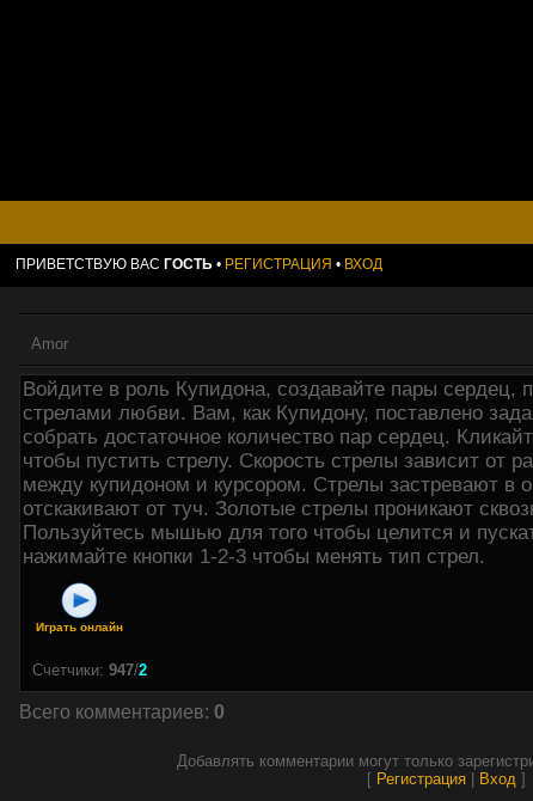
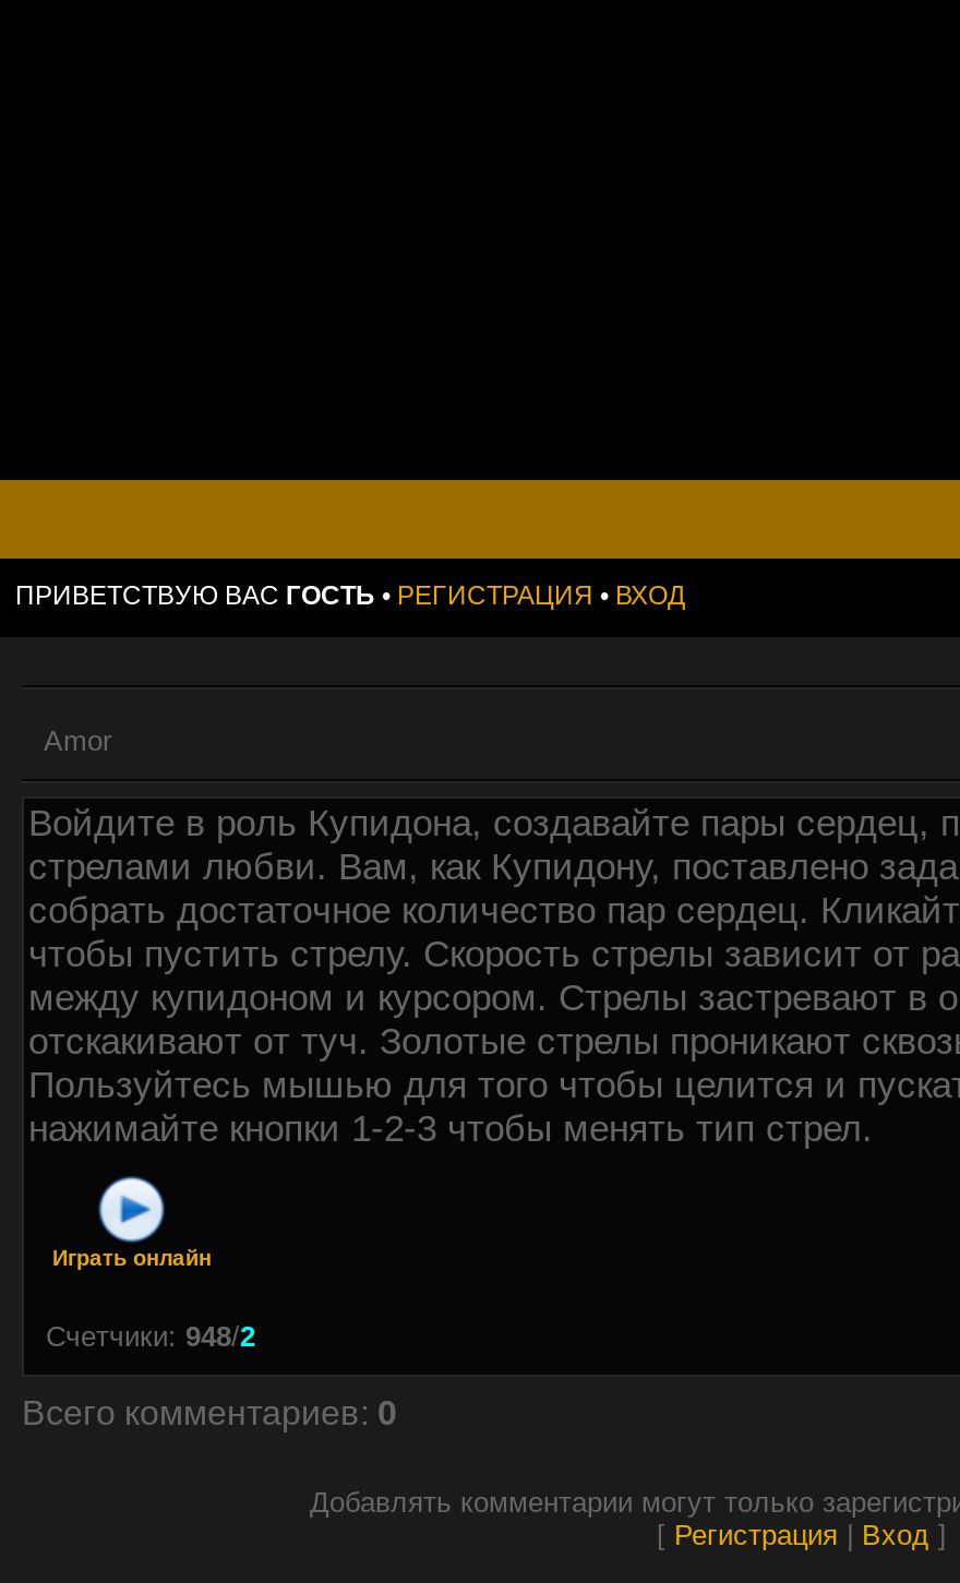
[32,661,147,679] Счетчики: 947/2 -> [46,1320,255,1353] Счетчики: 948/2

